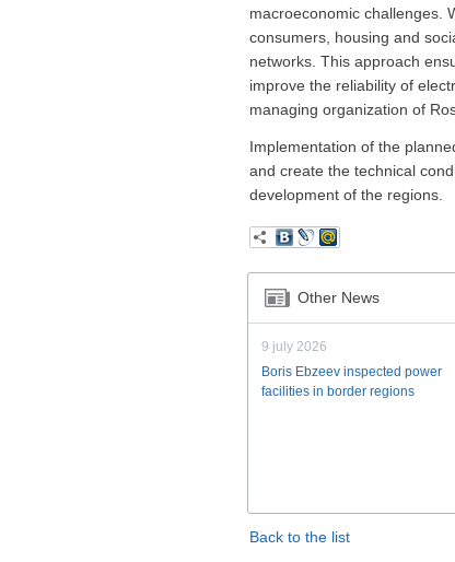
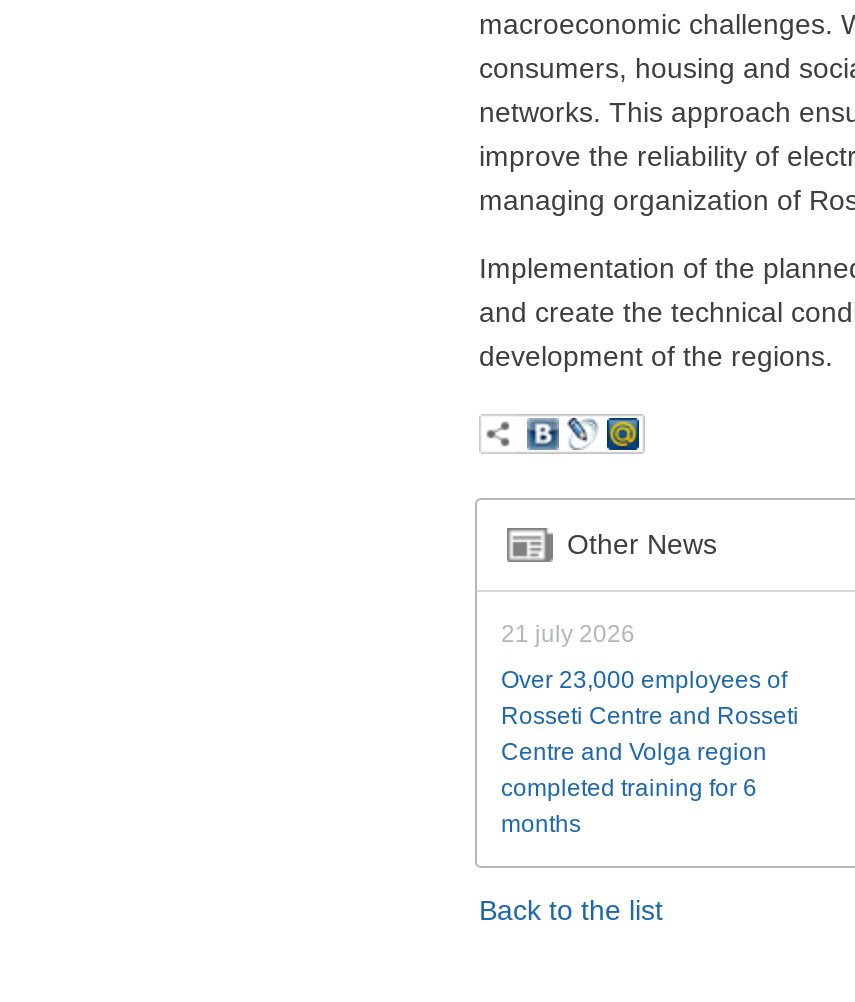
[261,339,327,355] 9 july 2026 -> [501,621,635,649] 21 july 2026
[261,364,442,399] Boris Ebzeev inspected power | facilities in border regions -> [501,667,799,839] Over 23,000 employees of | Rosseti Centre and Rosseti | Centre and Volga region | completed training for 6 | months

